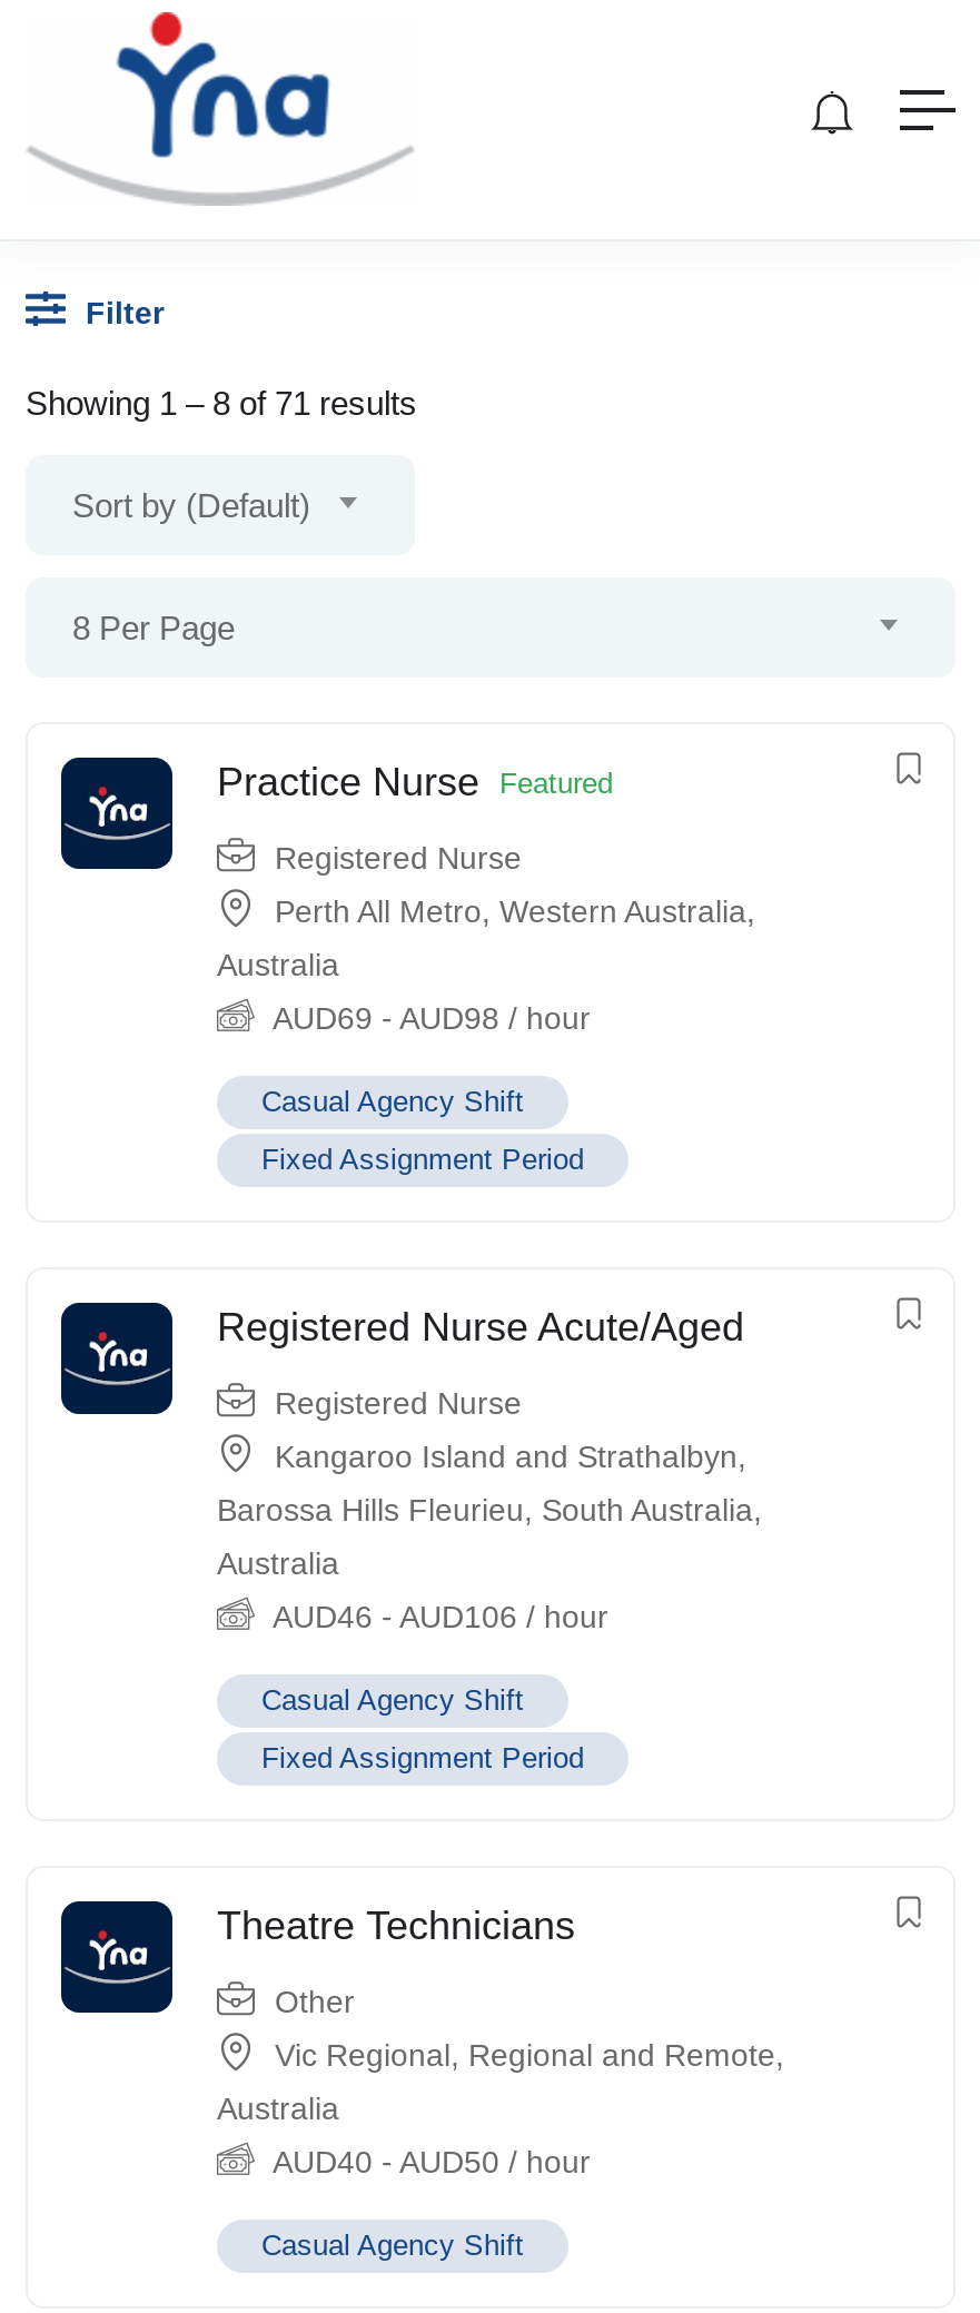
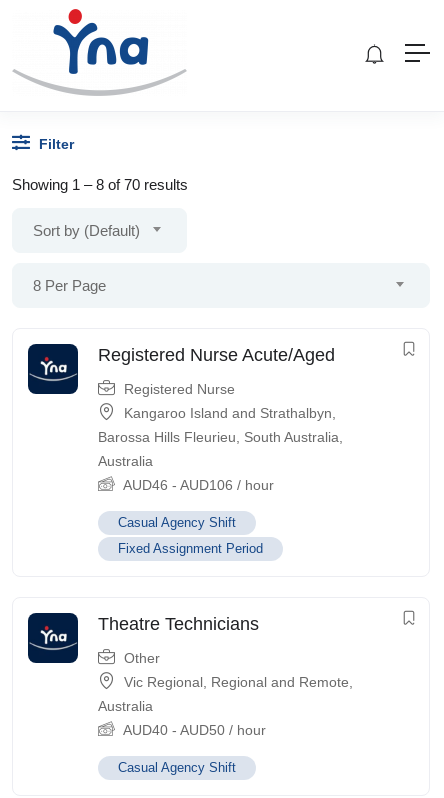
[26,384,417,422] Showing 1 – 8 of 71 results -> [12,176,188,193] Showing 1 – 8 of 70 results
[217,760,755,1176] Practice Nurse Featured | Registered Nurse | Perth All Metro, Western Australia, | Australia | AUD69 - AUD98 / hour | Casual Agency Shift | Fixed Assignment Period -> none

